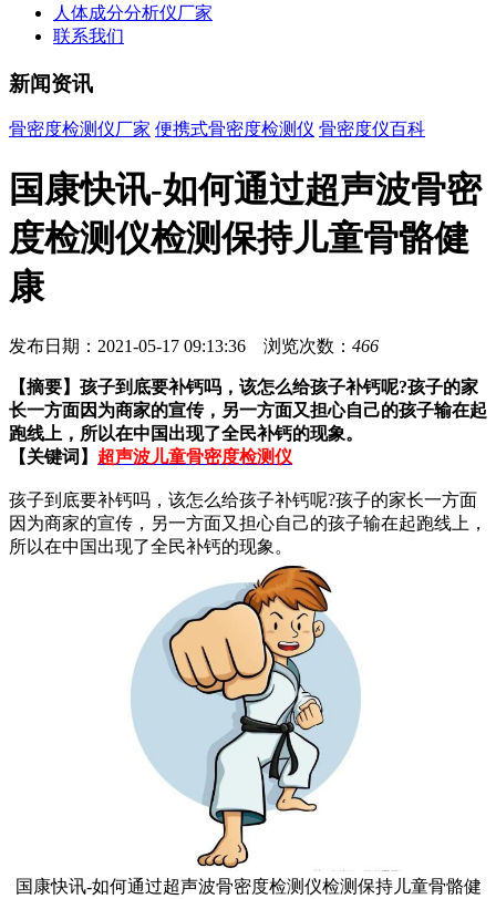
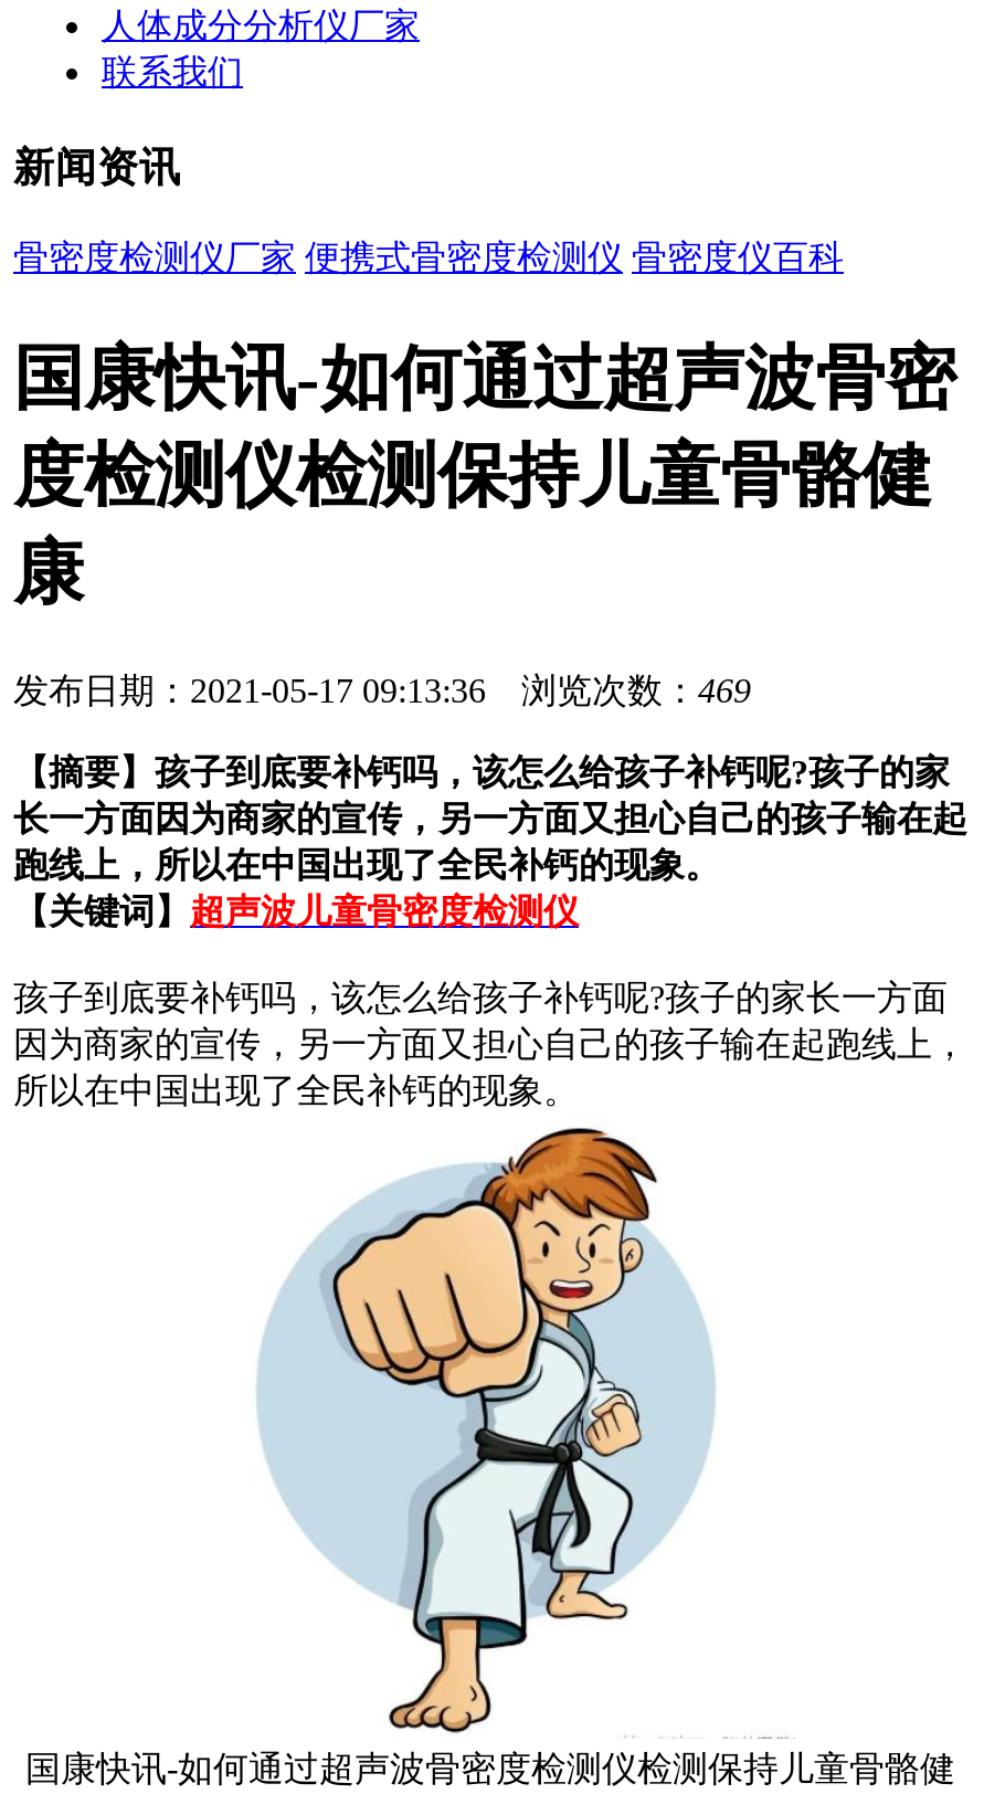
[9,337,379,356] 发布日期：2021-05-17 09:13:36 浏览次数：466 -> [13,672,751,710] 发布日期：2021-05-17 09:13:36 浏览次数：469

